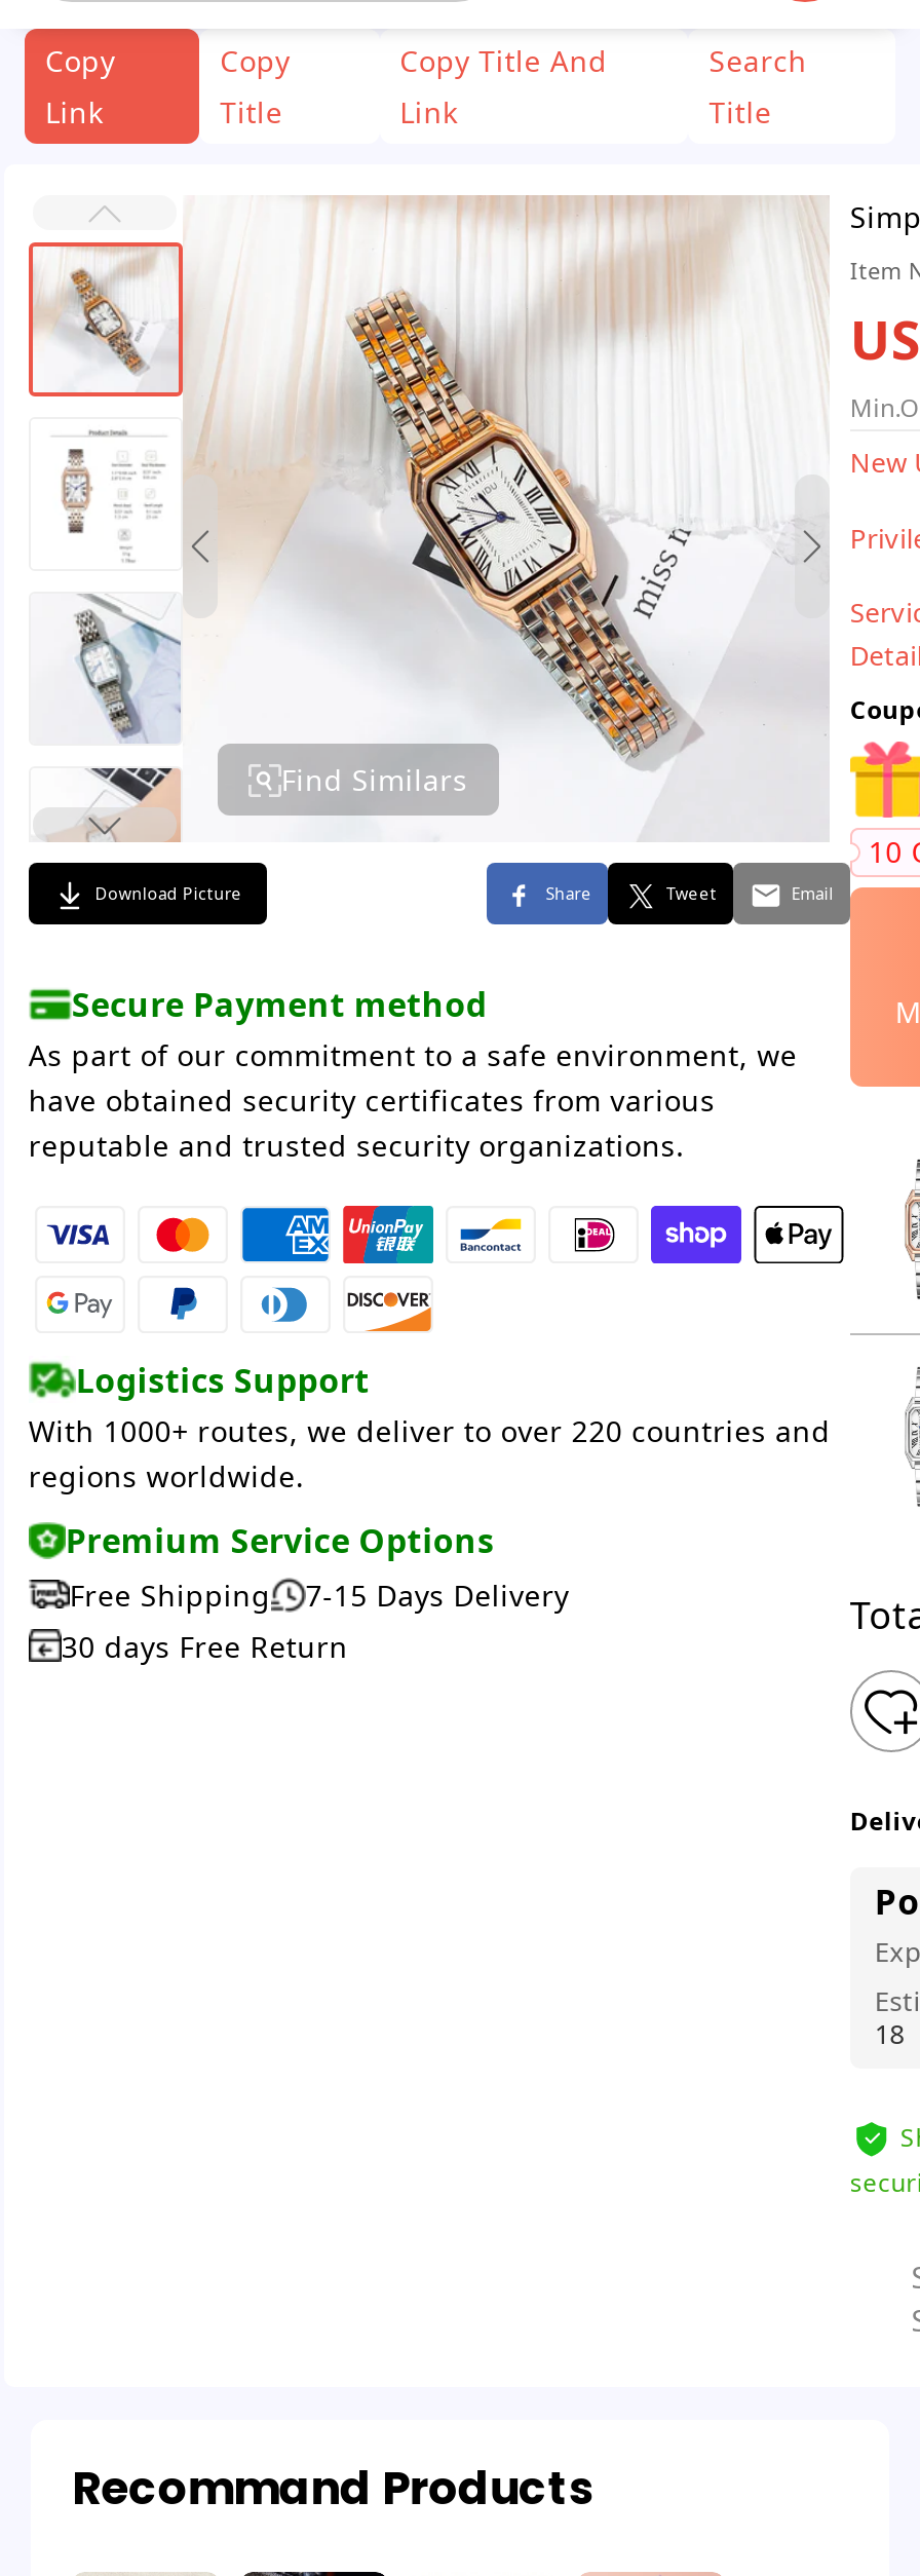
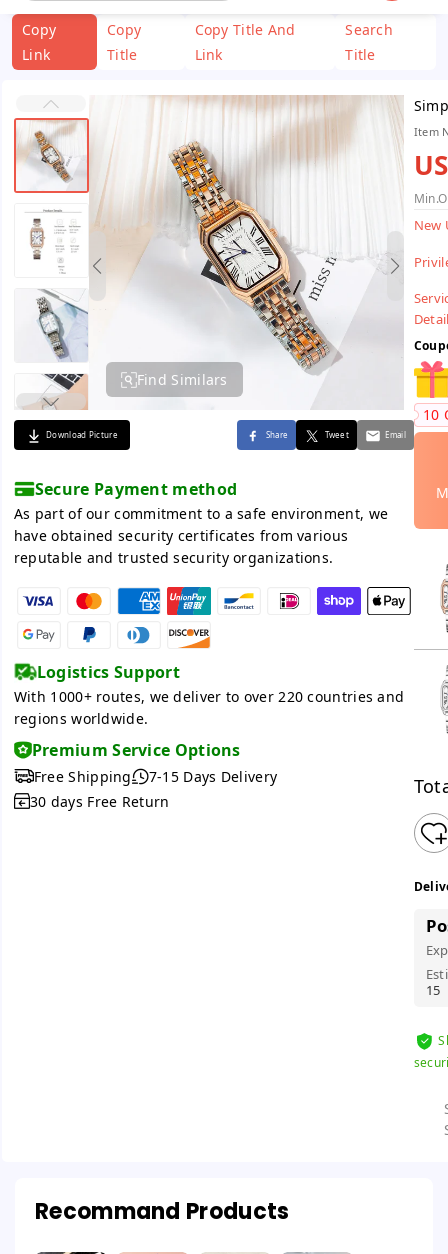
[875,2014,905,2051] 18 -> [426,980,440,998] 15

